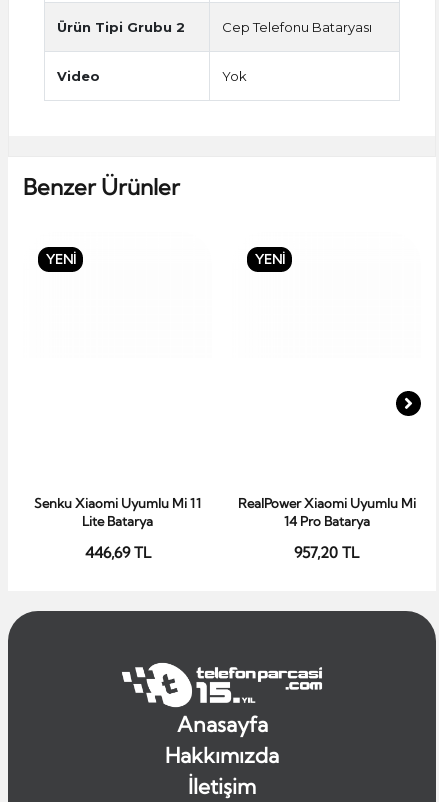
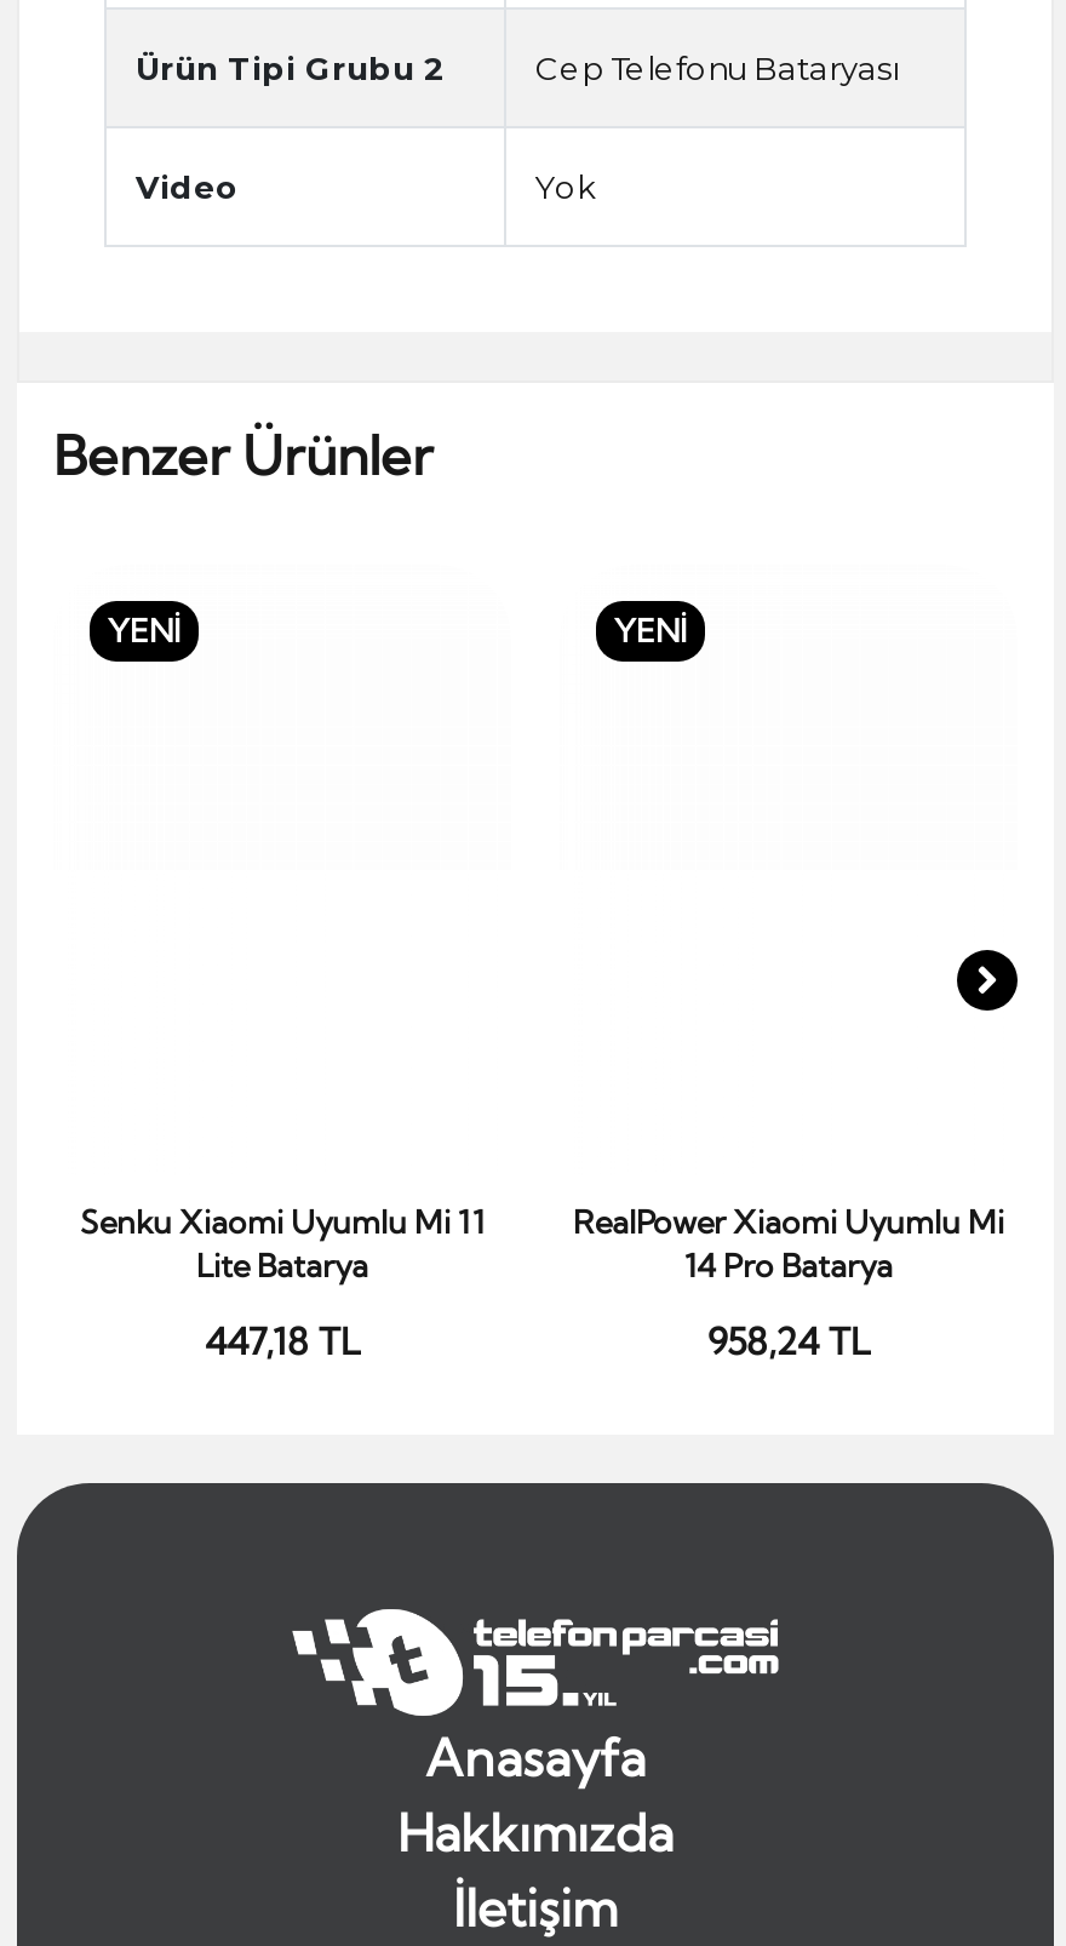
[84,543,150,562] 446,69 TL -> [205,1318,360,1364] 447,18 TL
[294,543,359,562] 957,20 TL -> [707,1318,870,1364] 958,24 TL

